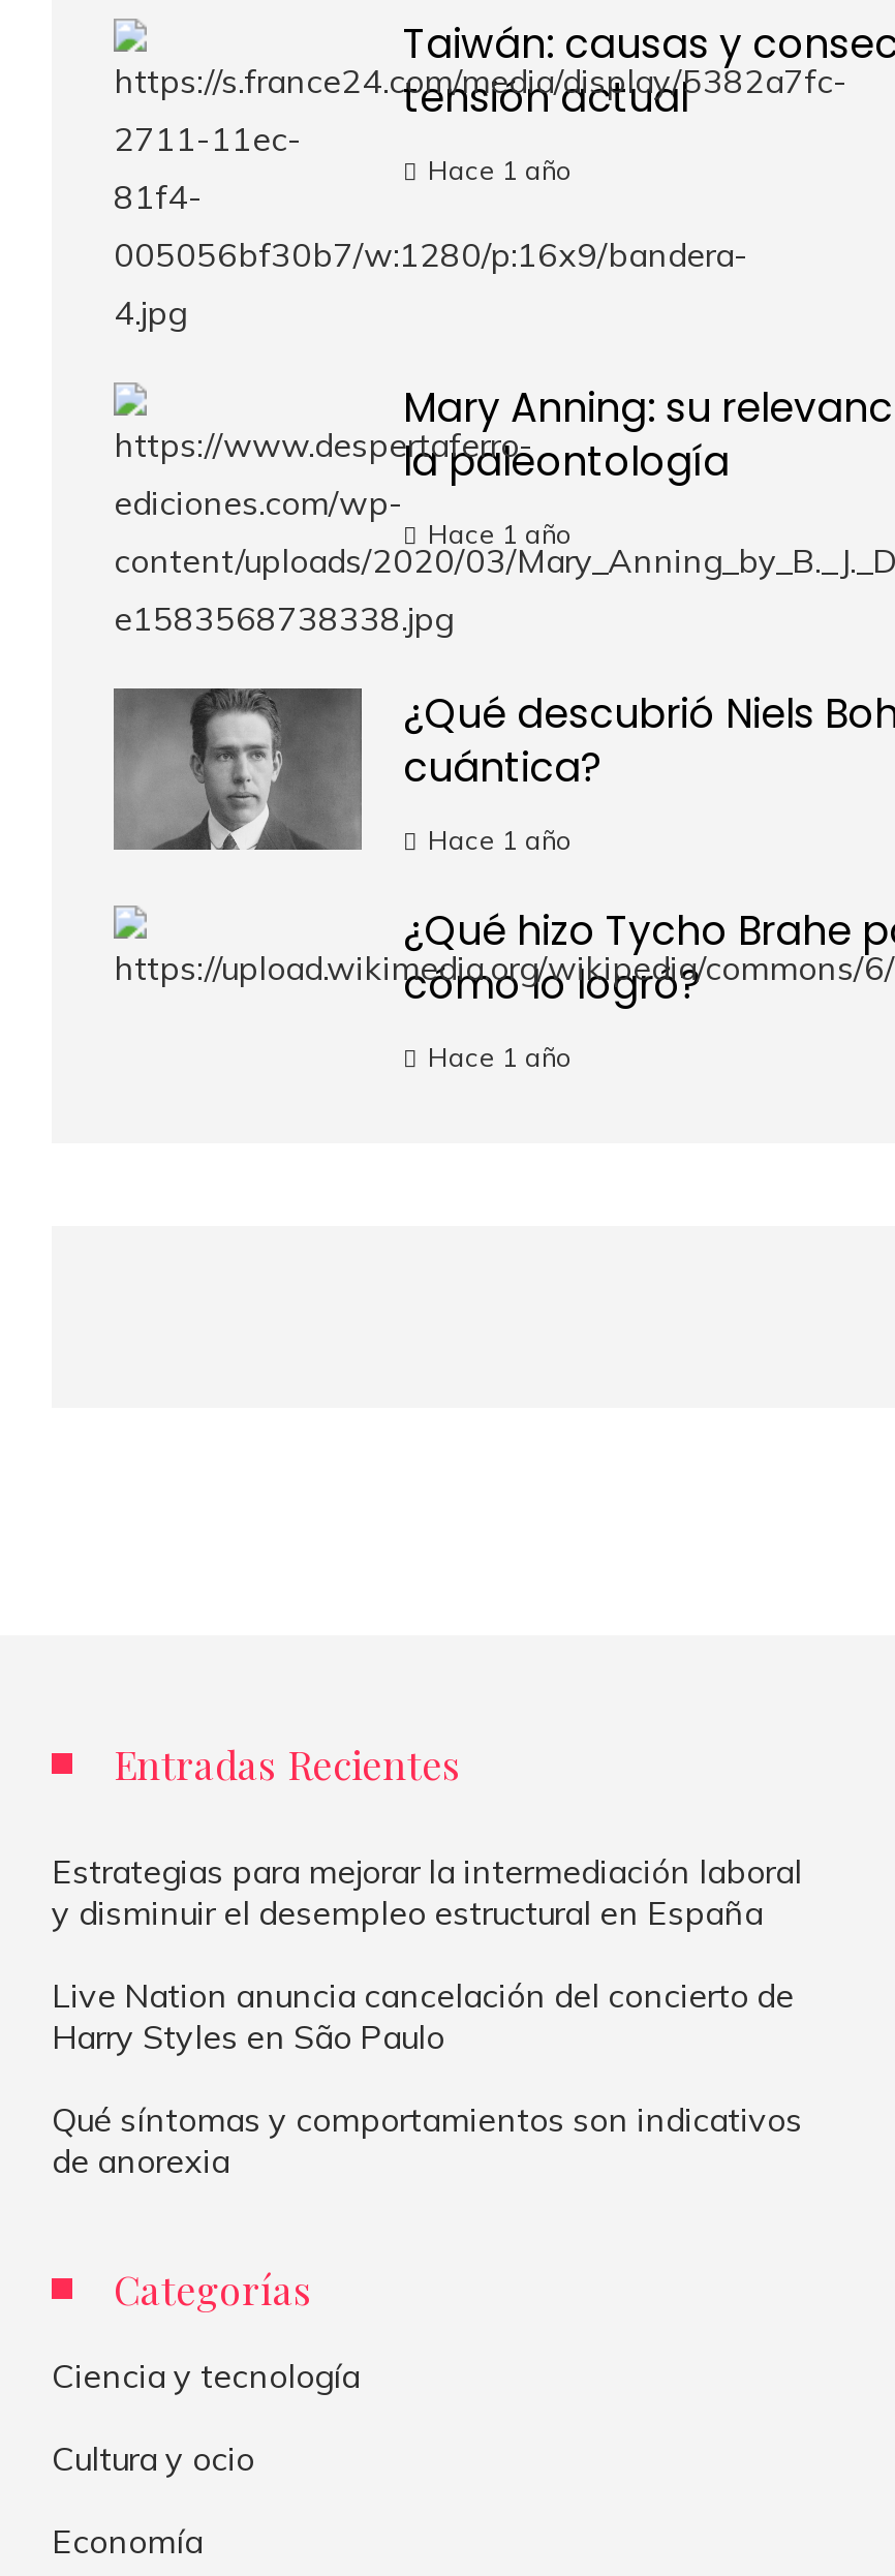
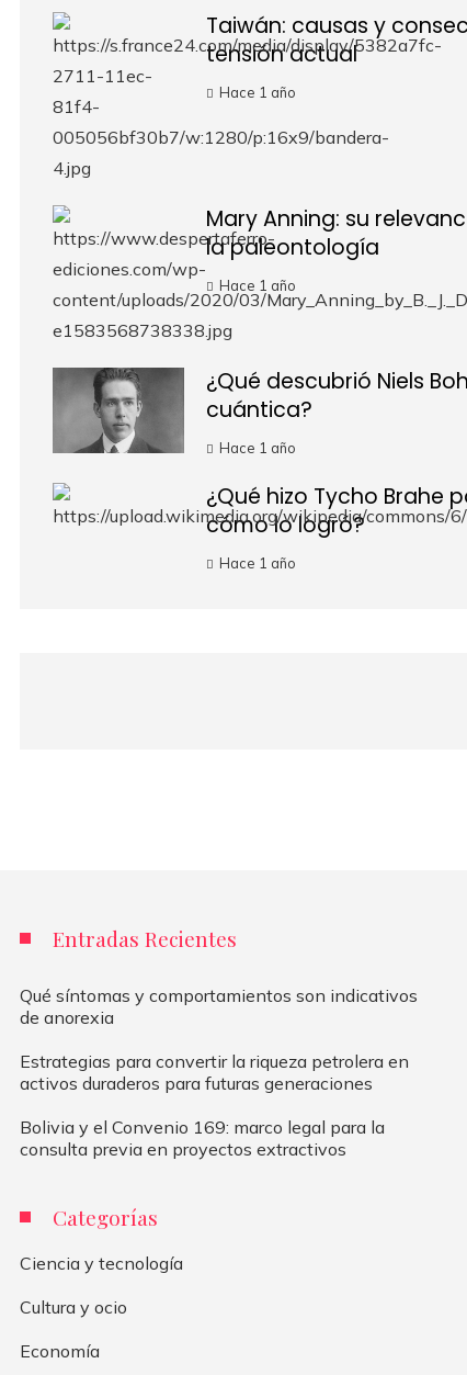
[52,1850,802,2057] Estrategias para mejorar la intermediación laboral | y disminuir el desempleo estructural en España | Live Nation anuncia cancelación del concierto de | Harry Styles en São Paulo -> none
moved [52,2098,802,2181] -> [20,984,418,1028]: Qué síntomas y comportamientos son indicativos | de anorexia
none -> [20,1050,409,1160] Estrategias para convertir la riqueza petrolera en | activos duraderos para futuras generaciones | Bolivia y el Convenio 169: marco legal para la | consulta previa en proyectos extractivos

